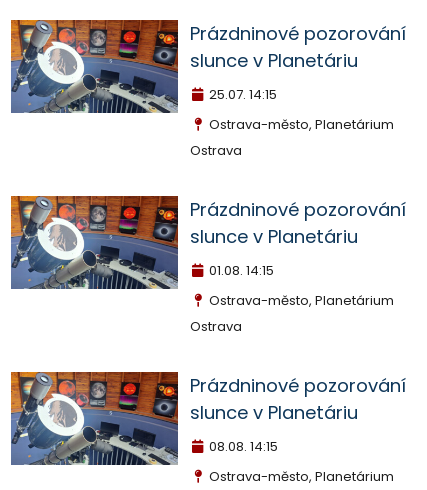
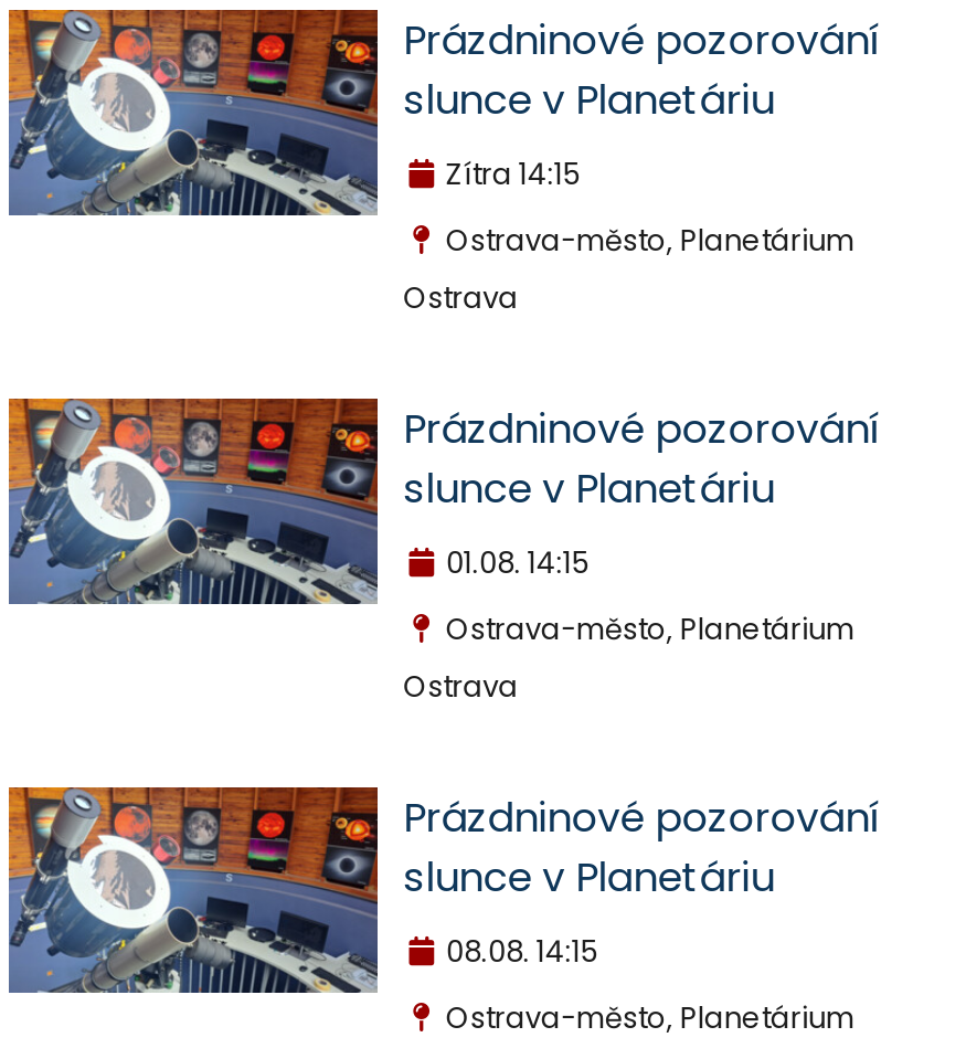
[206,85,277,104] 25.07. 14:15 -> [439,153,580,195] Zítra 14:15

